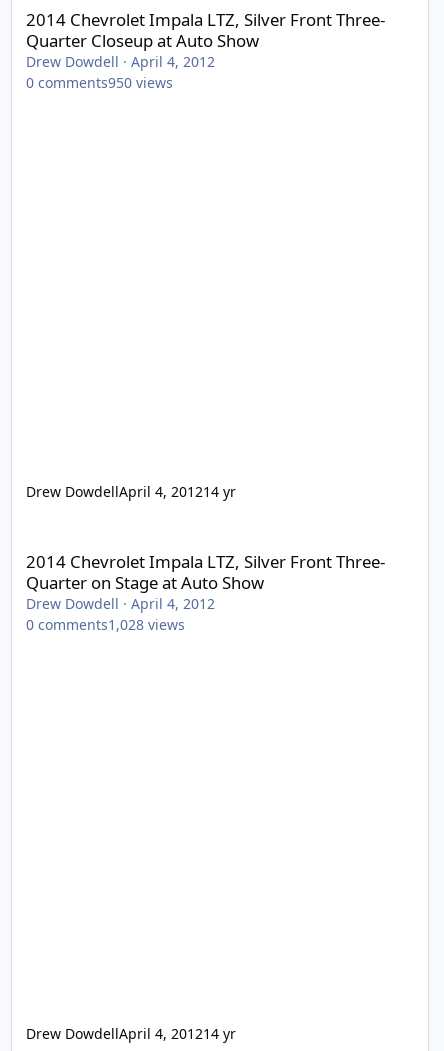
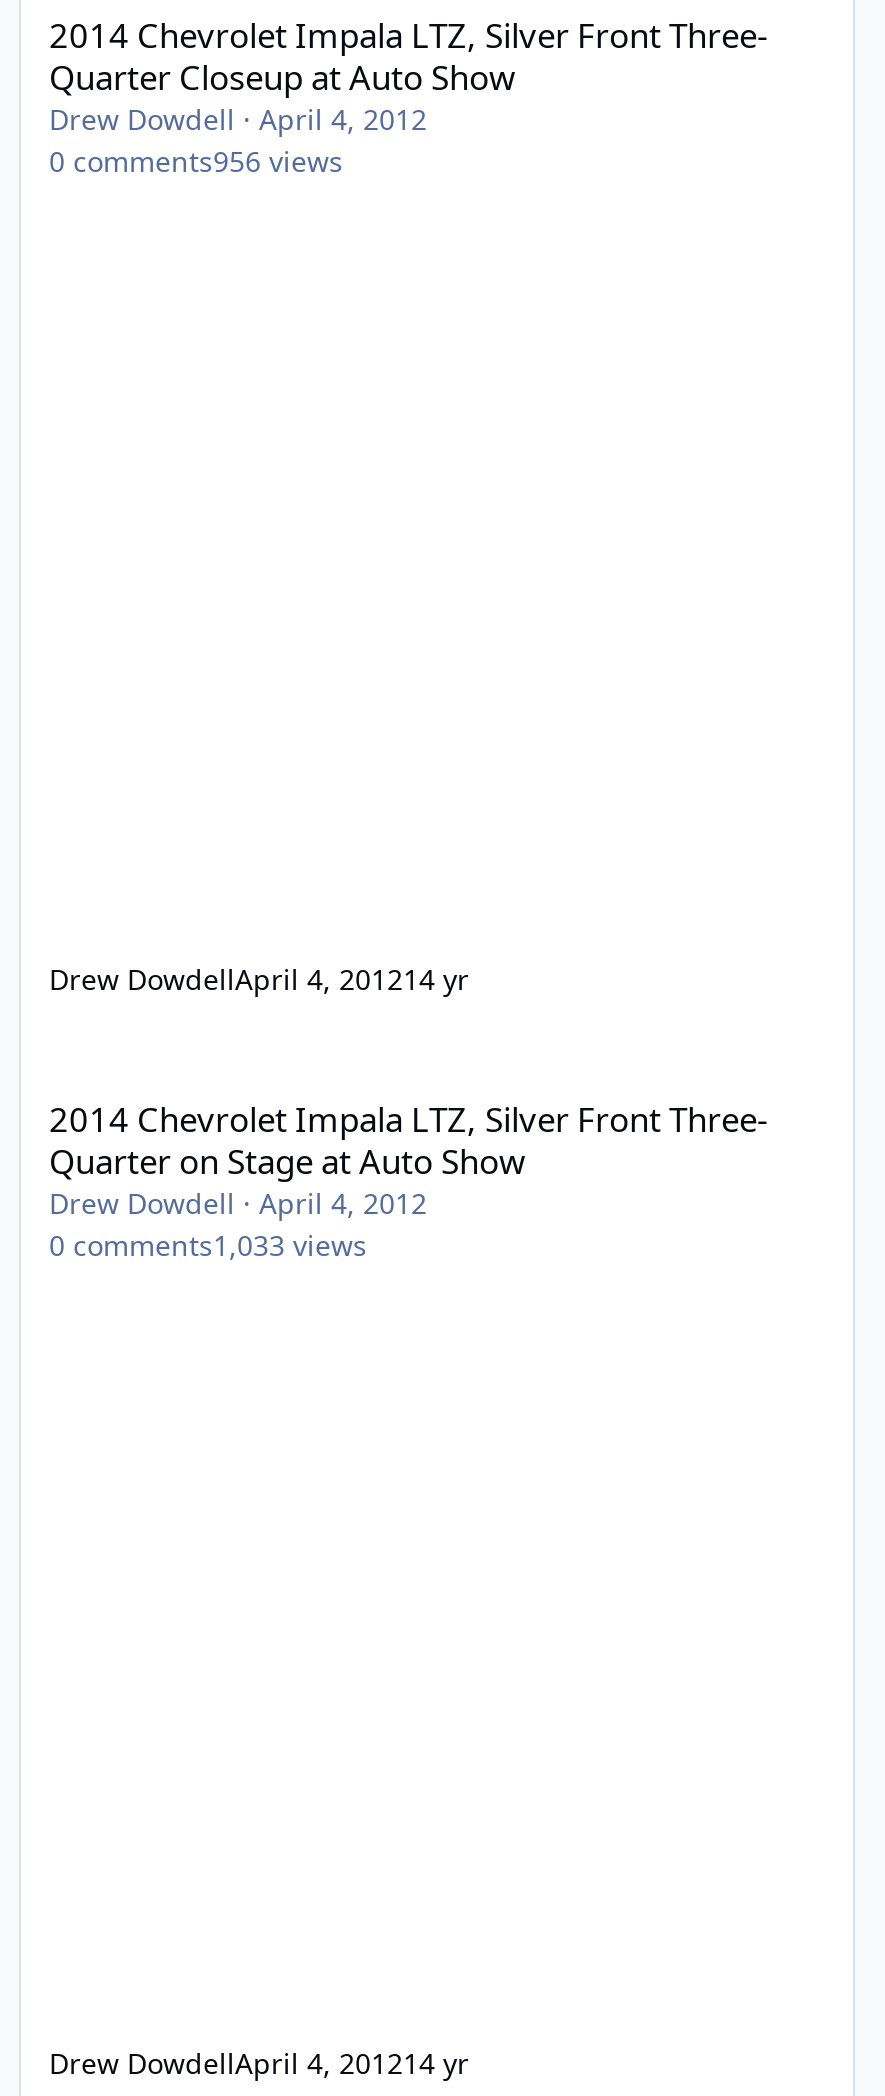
[26,73,173,92] 0 comments950 views -> [49,142,343,180] 0 comments956 views
[26,615,185,634] 0 comments1,028 views -> [49,1226,367,1264] 0 comments1,033 views

